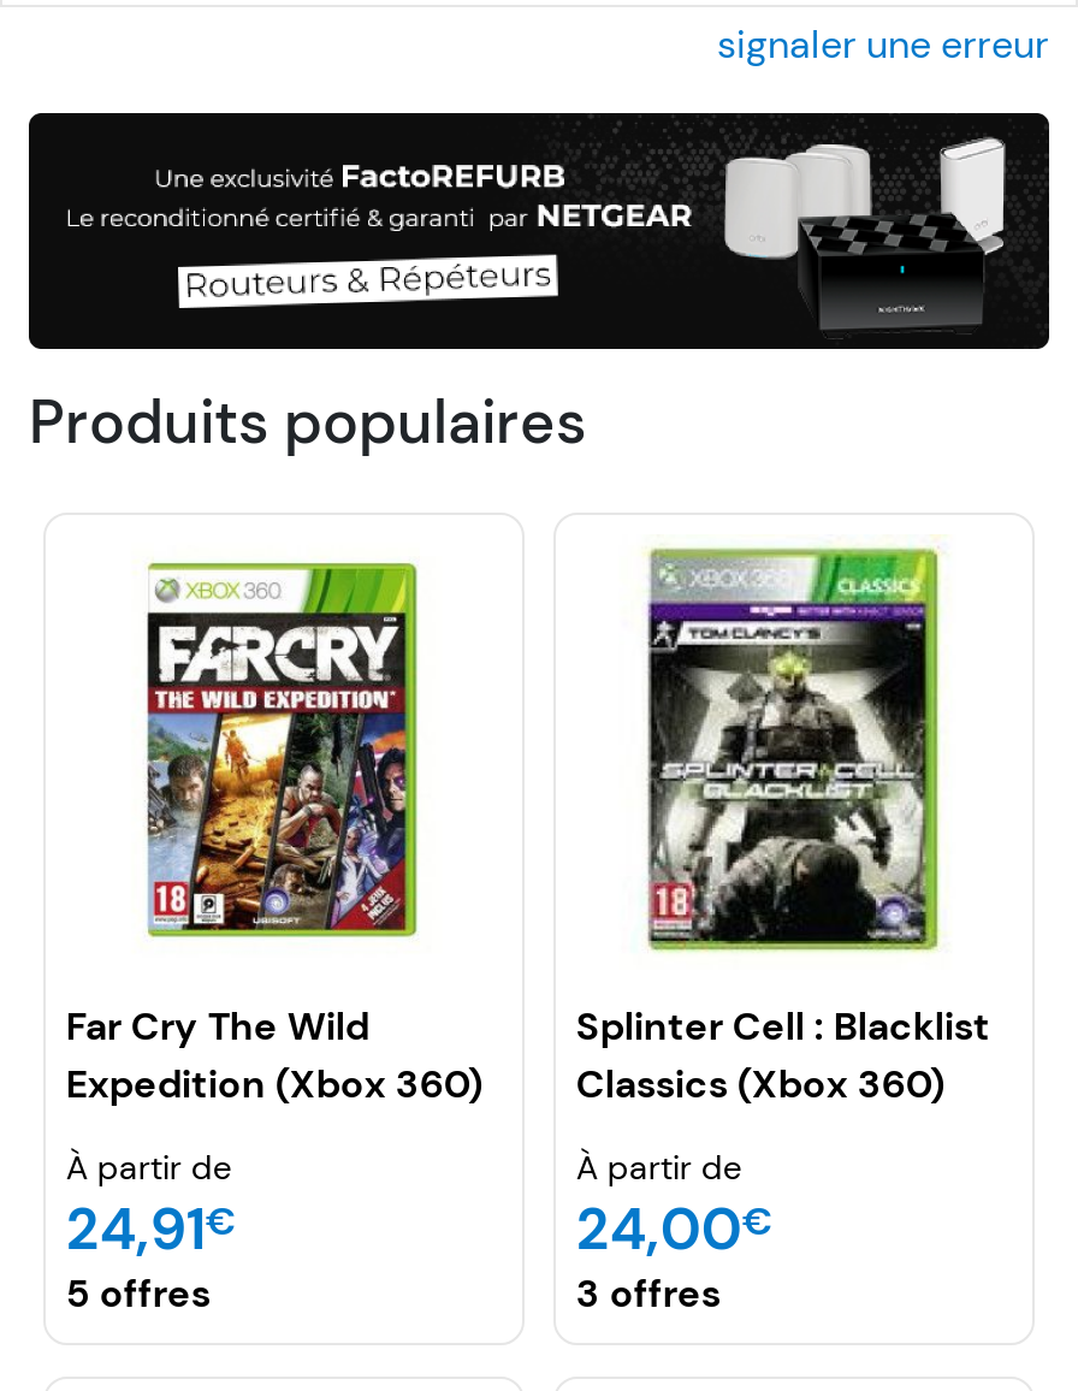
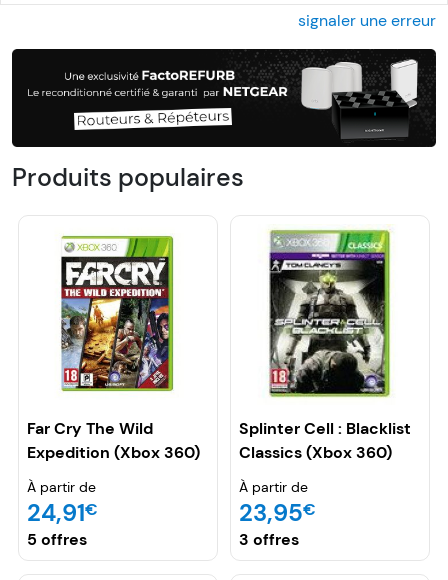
[576,1192,773,1267] 24,00€ -> [239,497,316,528] 23,95€

